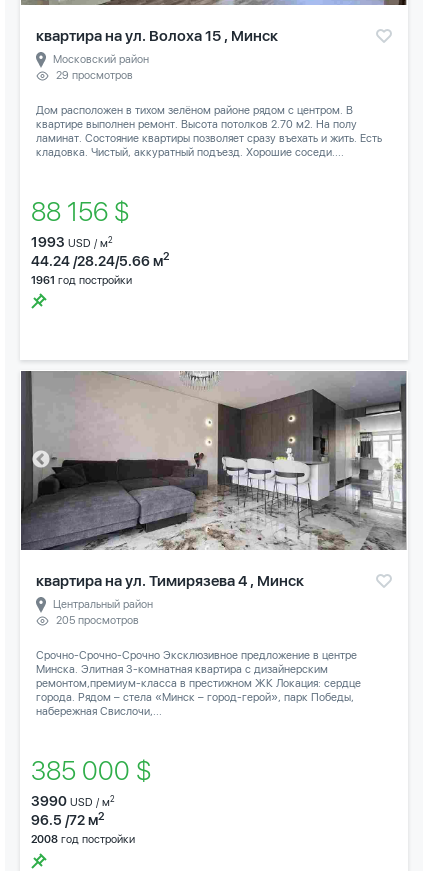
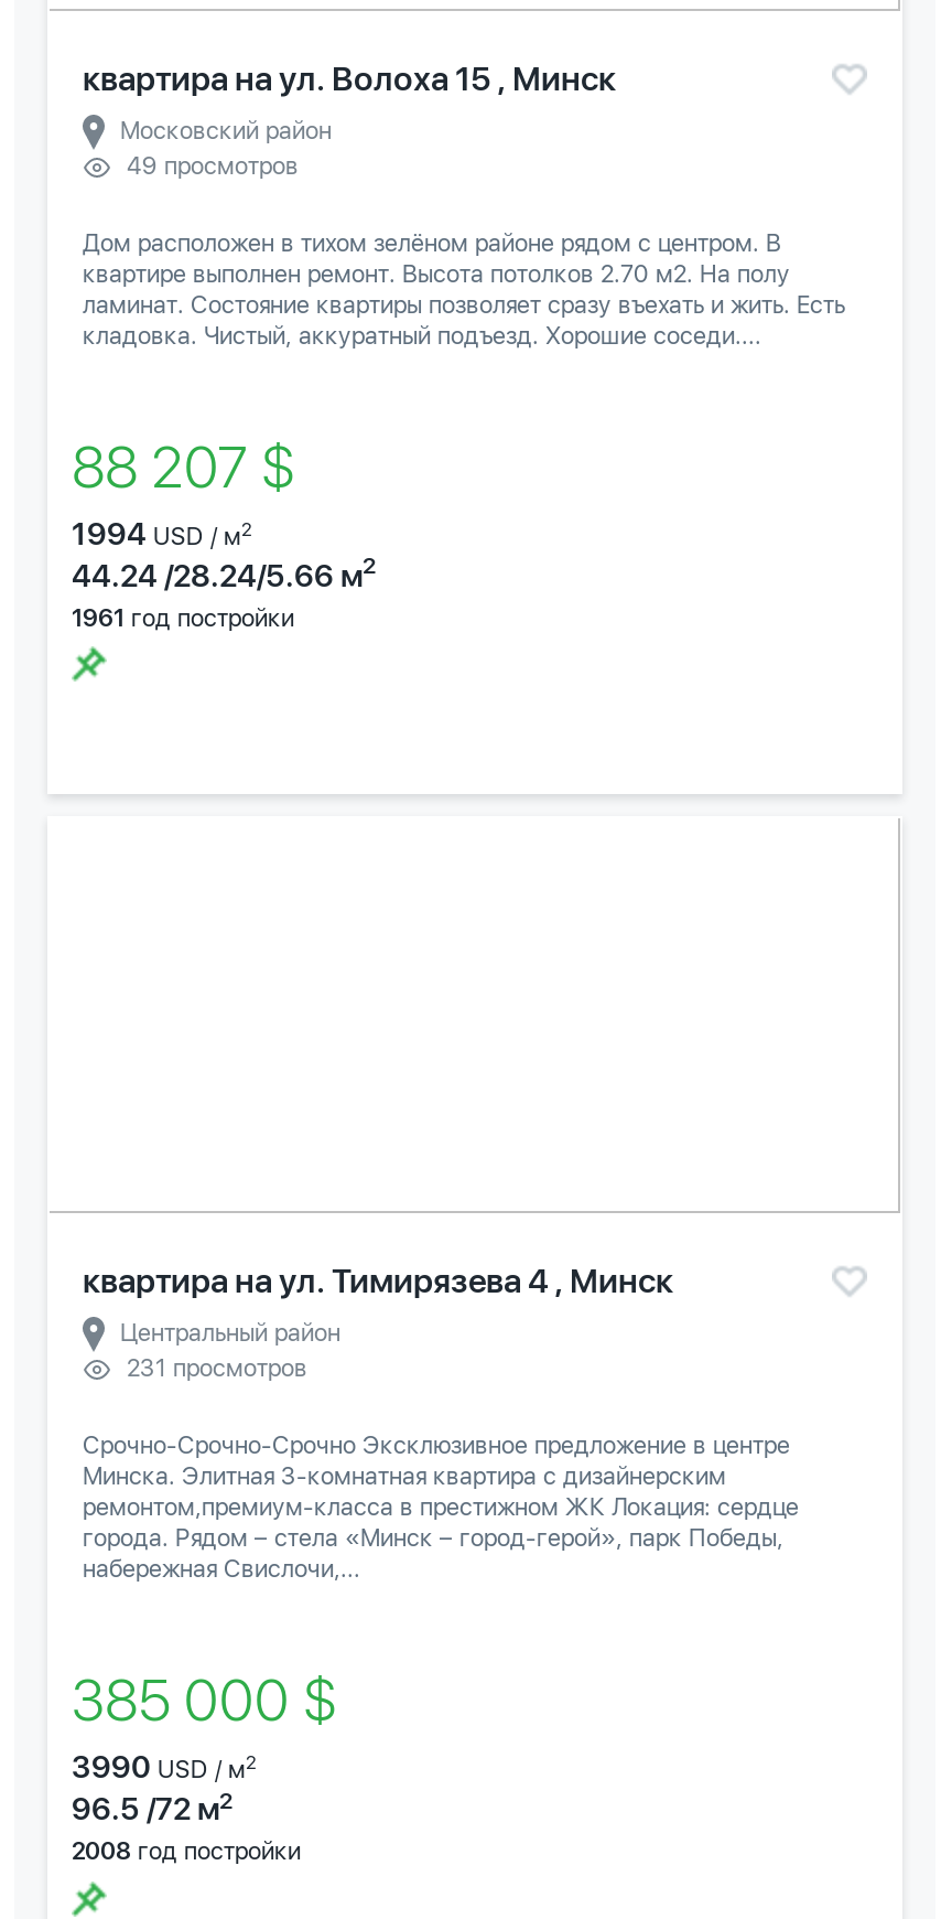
[56,69,133,82] 29 просмотров -> [127,152,299,180] 49 просмотров
[31,196,141,227] 88 156 $ -> [72,432,321,500] 88 207 $
[31,234,113,250] 1993 USD / м2 -> [72,515,252,551] 1994 USD / м2
[20,370,407,551] [image] -> none
[56,614,139,627] 205 просмотров -> [127,1354,307,1383] 231 просмотров

